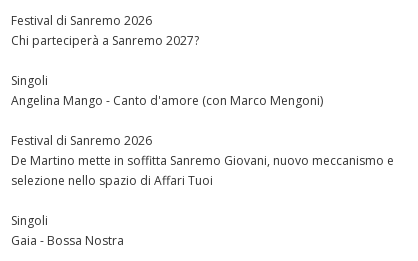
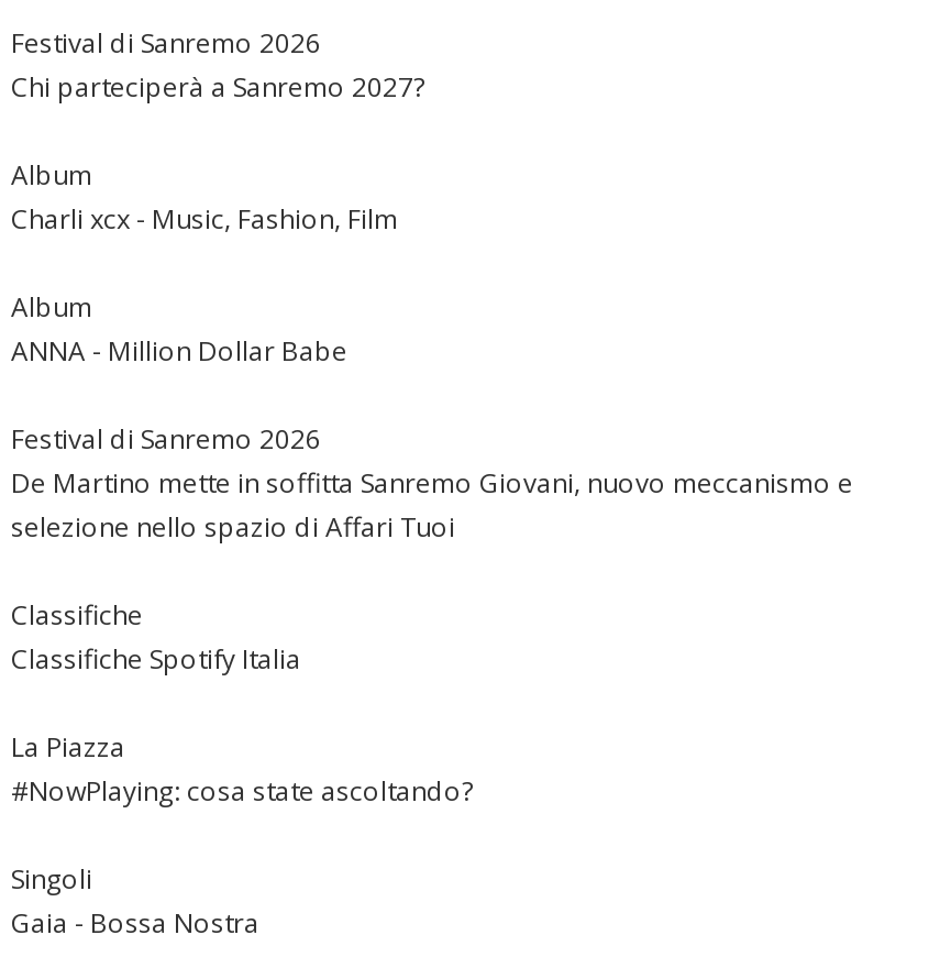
[11,72,323,109] Singoli | Angelina Mango - Canto d'amore (con Marco Mengoni) -> [11,156,398,369] Album | Charli xcx - Music, Fashion, Film | Album | ANNA - Million Dollar Babe
none -> [11,596,473,809] Classifiche | Classifiche Spotify Italia | La Piazza | #NowPlaying: cosa state ascoltando?

